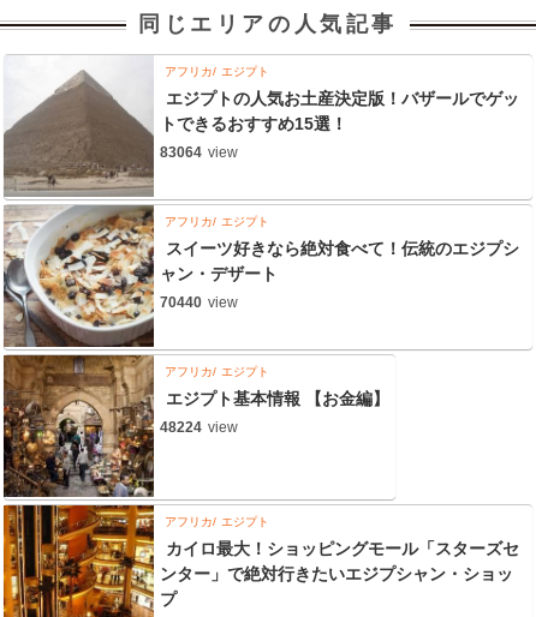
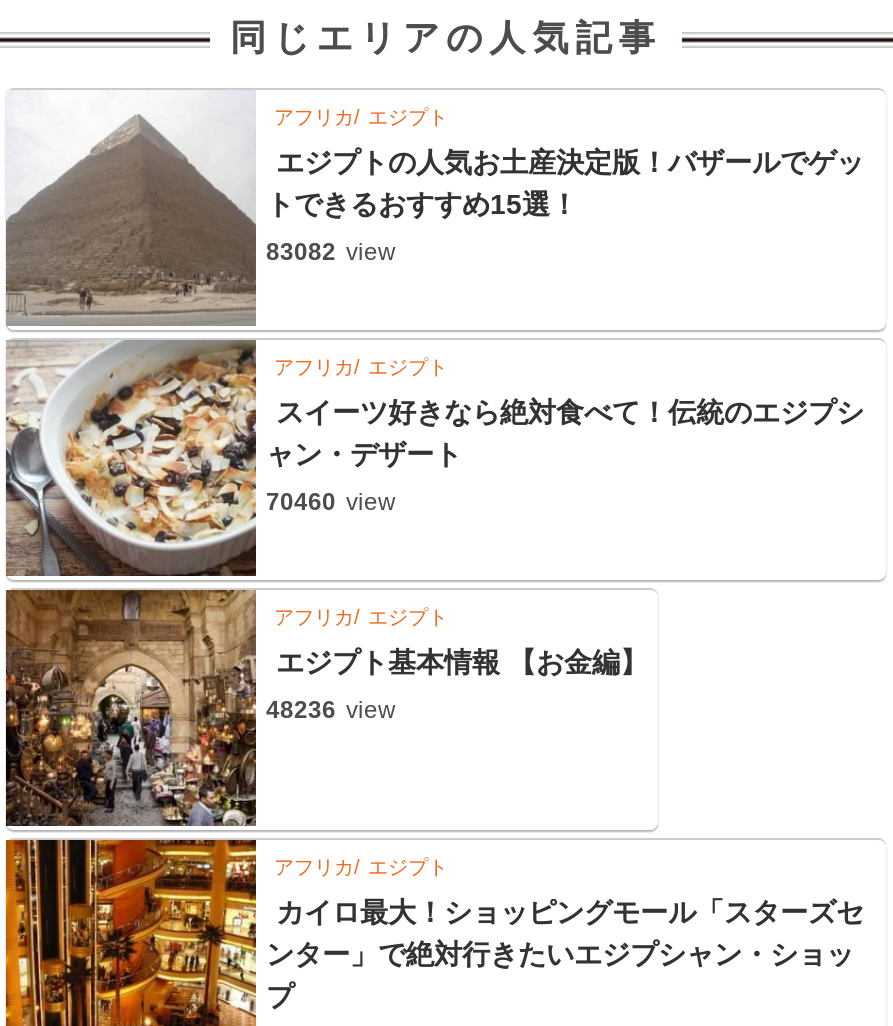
[160,144,238,161] 83064 view -> [266,238,396,266] 83082 view
[160,294,238,311] 70440 view -> [266,488,396,516] 70460 view
[160,419,238,436] 48224 view -> [266,696,396,724] 48236 view

